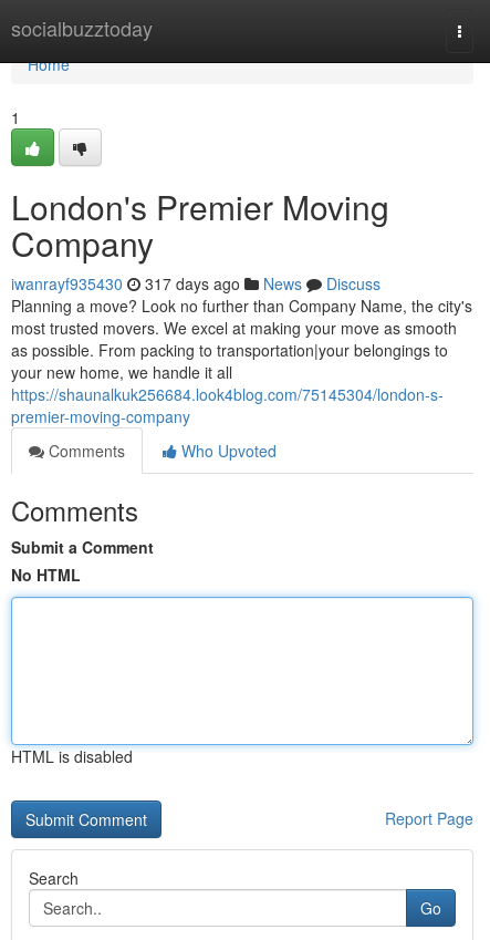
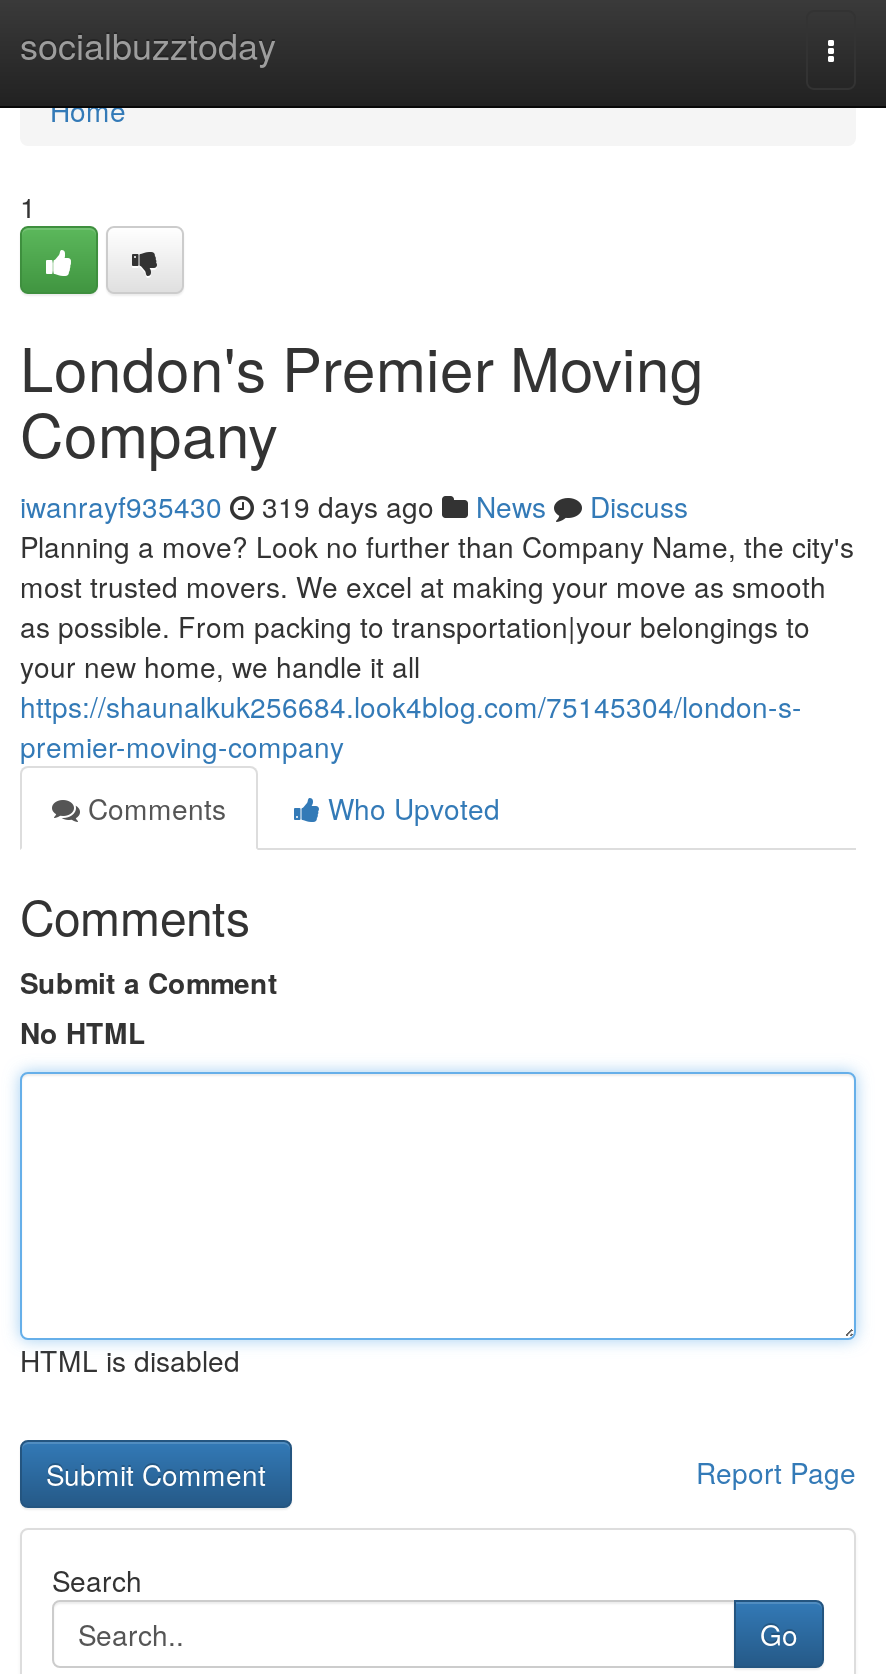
[11,272,380,295] iwanrayf935430 317 days ago News Discuss -> [20,486,688,526] iwanrayf935430 319 days ago News Discuss

